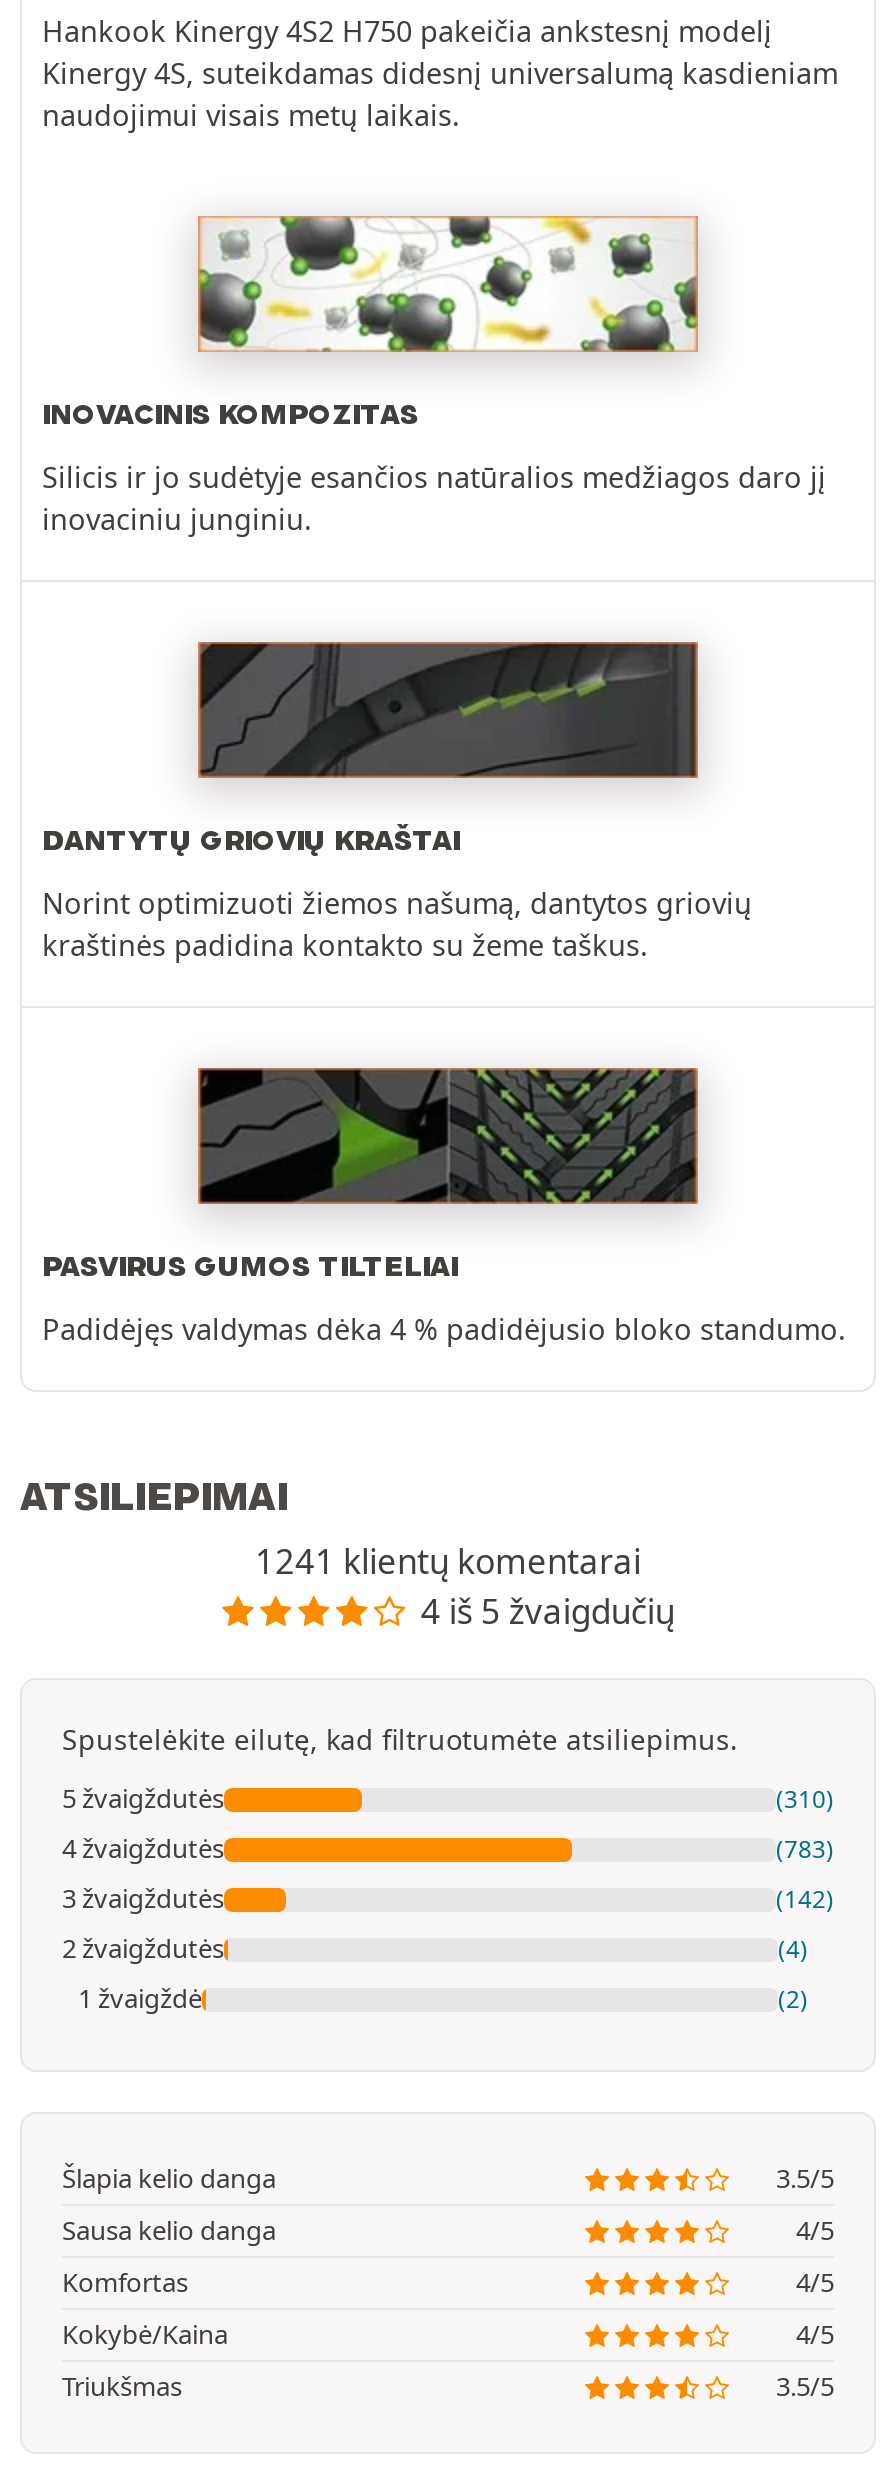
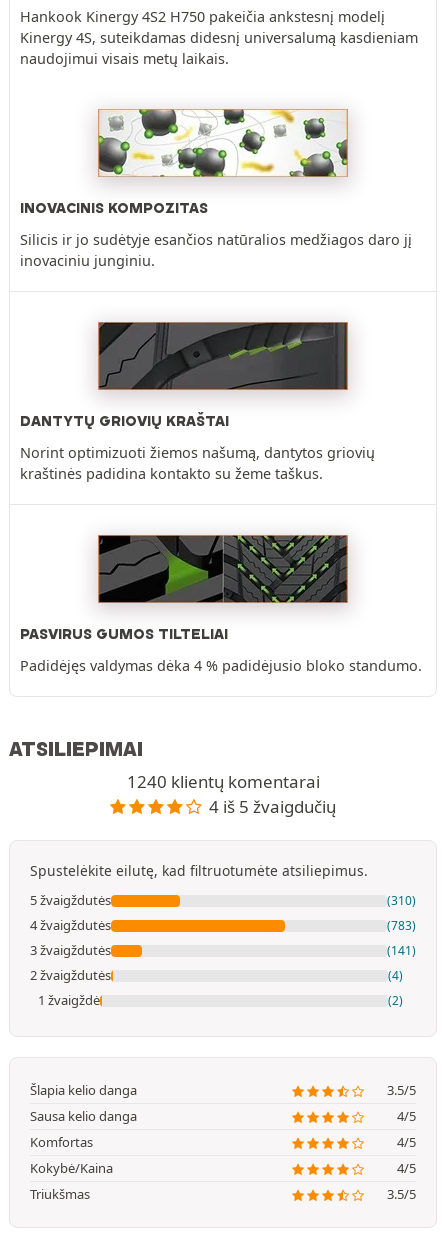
[255,1537,641,1583] 1241 klientų komentarai -> [126,769,319,792] 1240 klientų komentarai
[776,1882,834,1916] (142) -> [387,942,416,959] (141)

